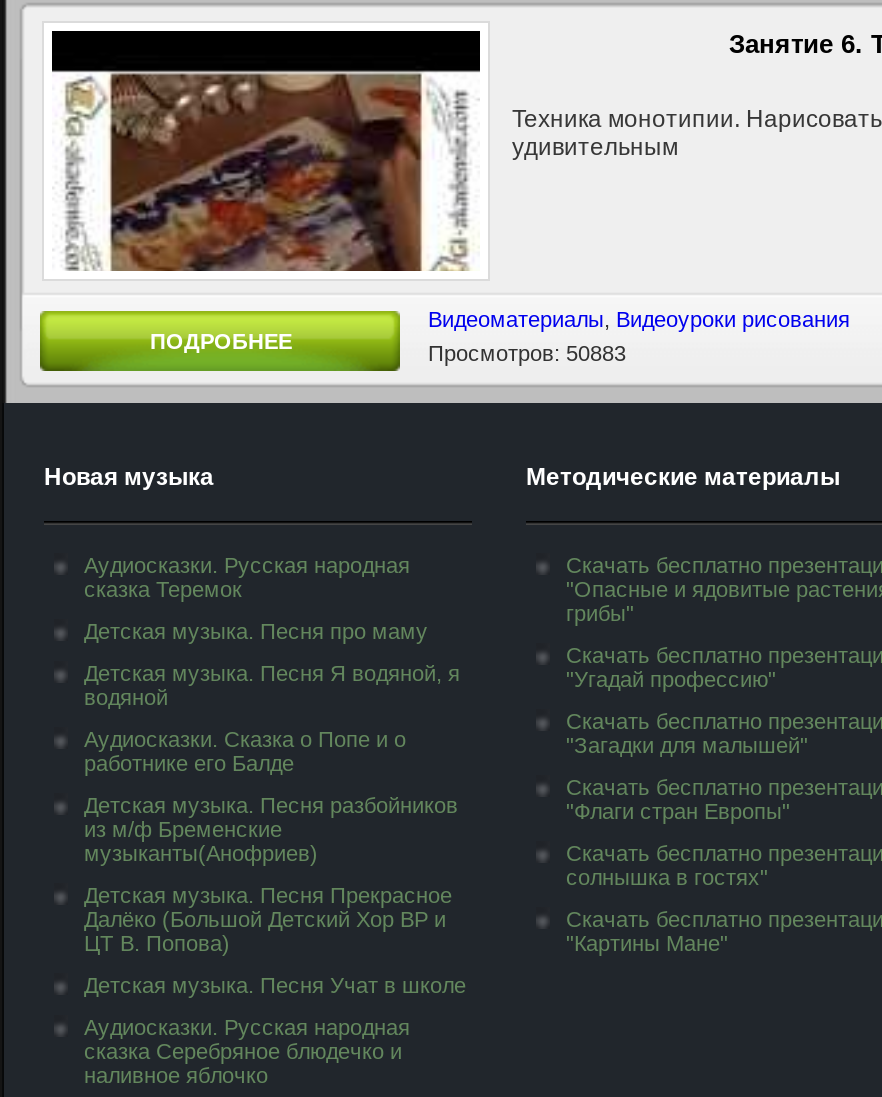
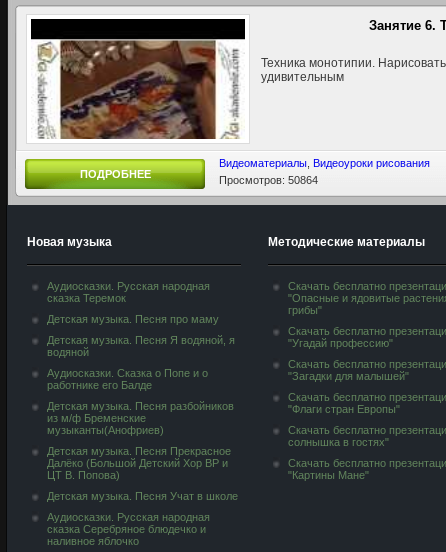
[428,341,626,365] Просмотров: 50883 -> [219,174,318,186] Просмотров: 50864

